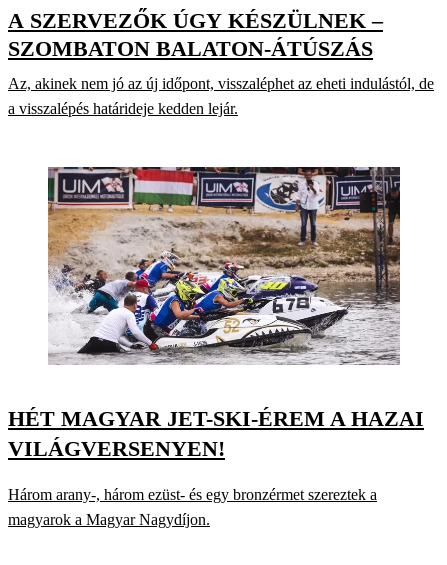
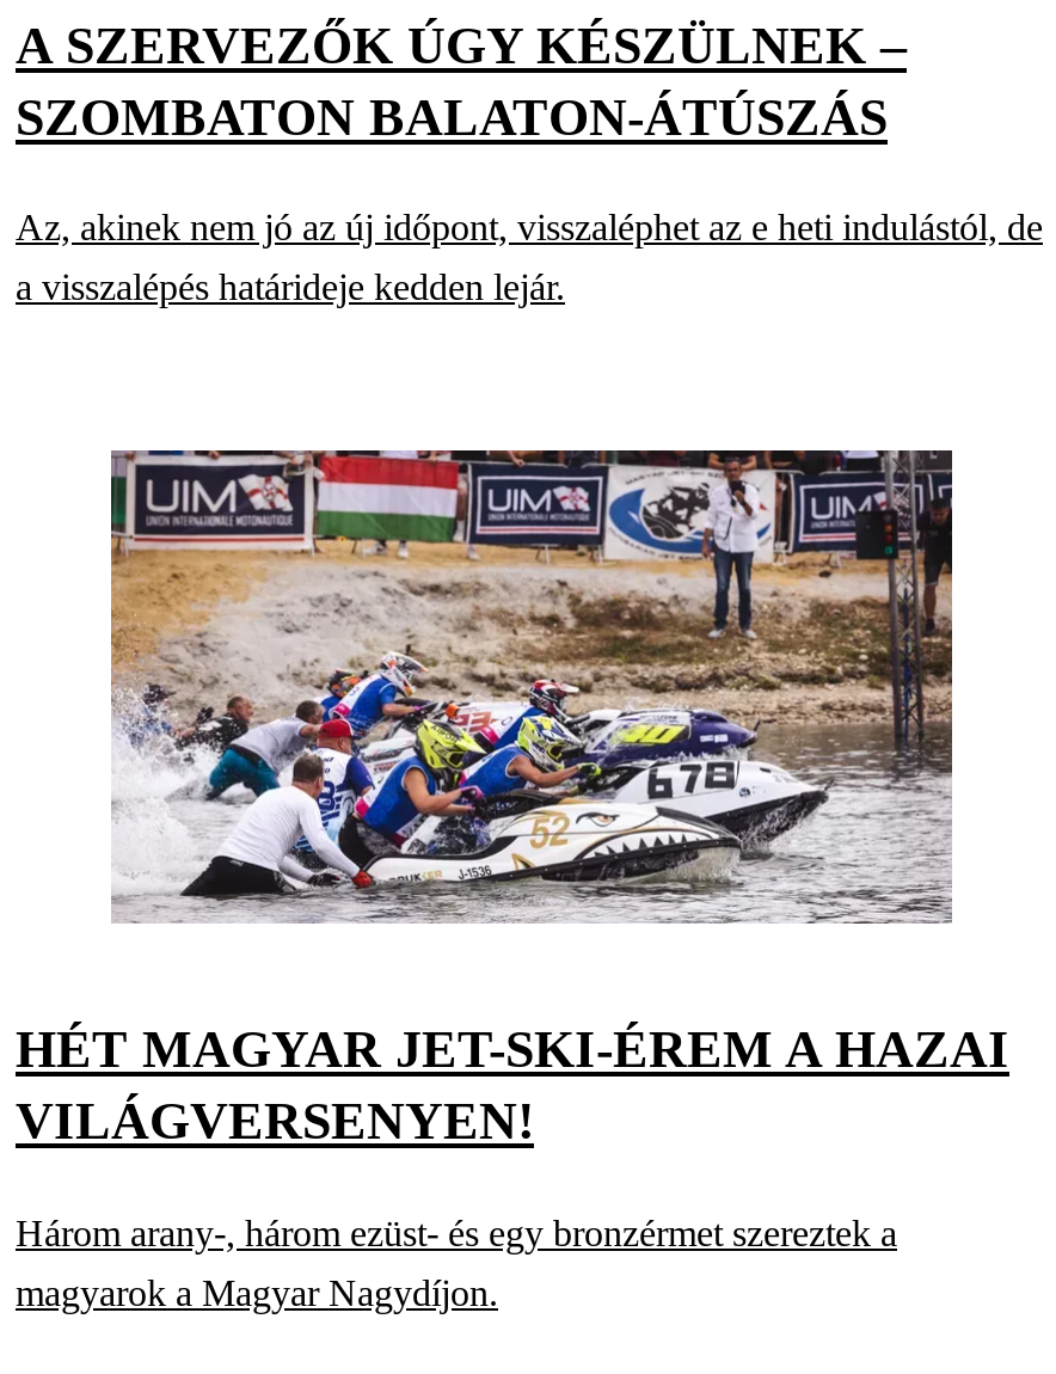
[8,75,434,92] Az, akinek nem jó az új időpont, visszaléphet az eheti indulástól, de -> [16,206,1043,247] Az, akinek nem jó az új időpont, visszaléphet az e heti indulástól, de

